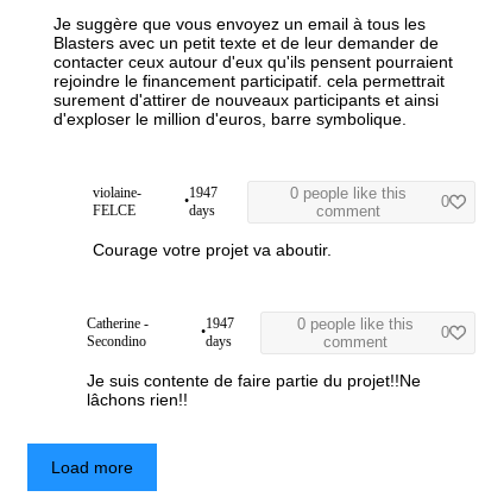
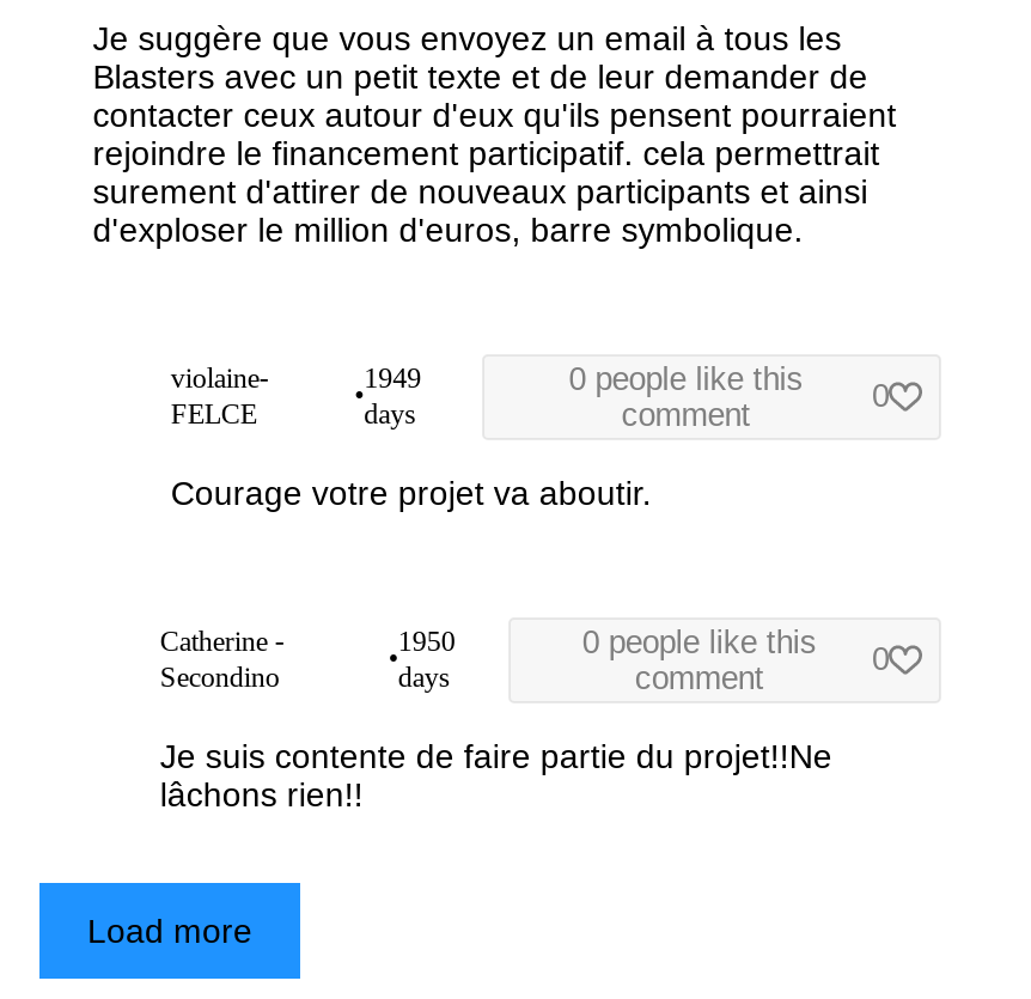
[189,184,217,200] 1947 -> [364,360,421,394] 1949
[206,315,234,331] 1947 -> [398,623,455,657] 1950

